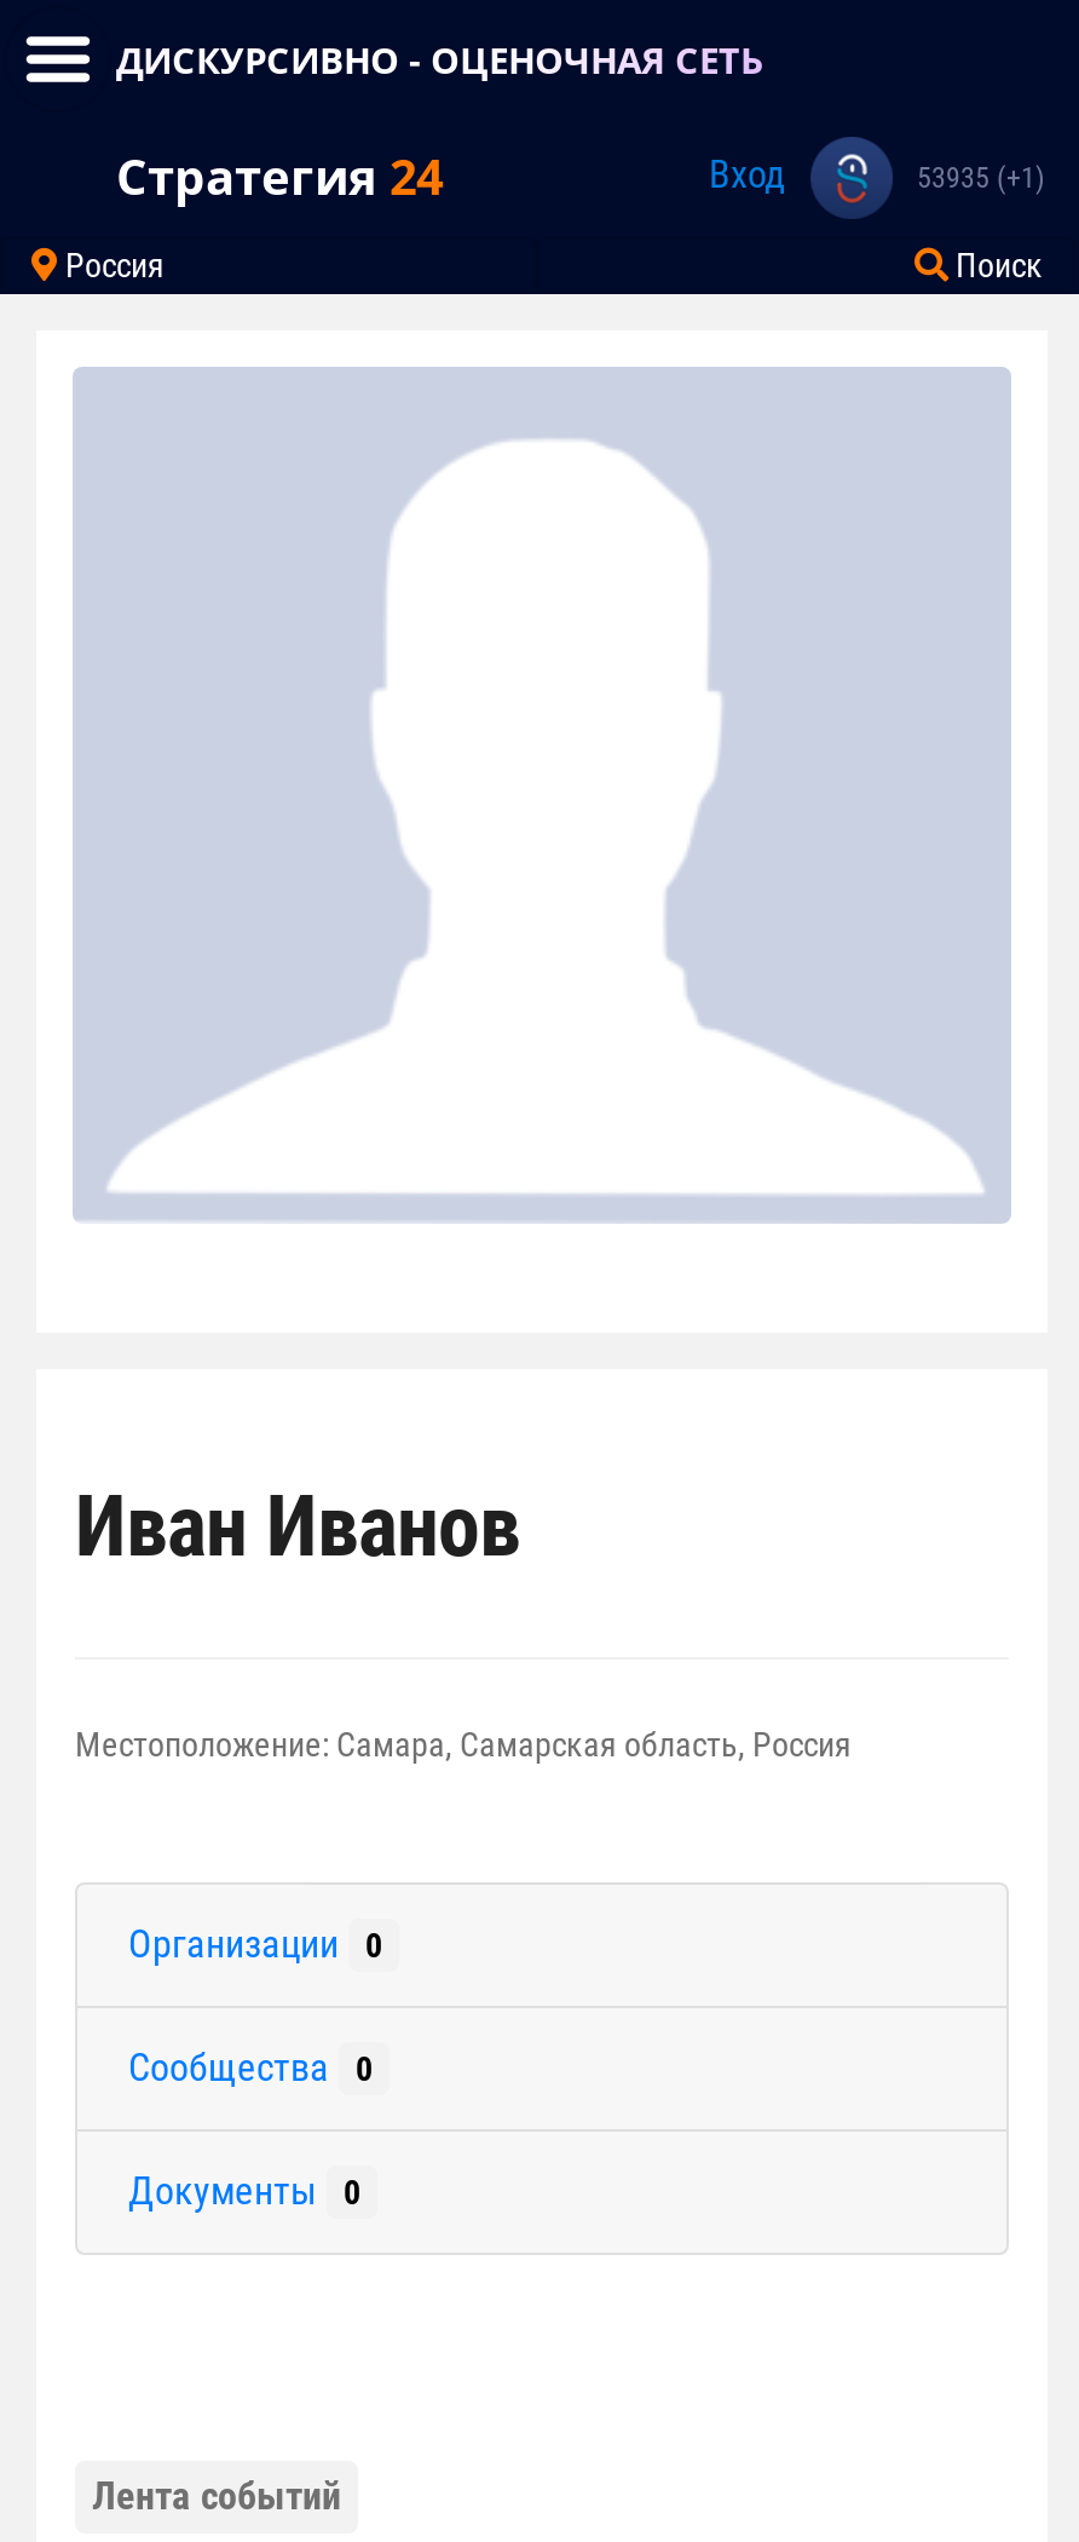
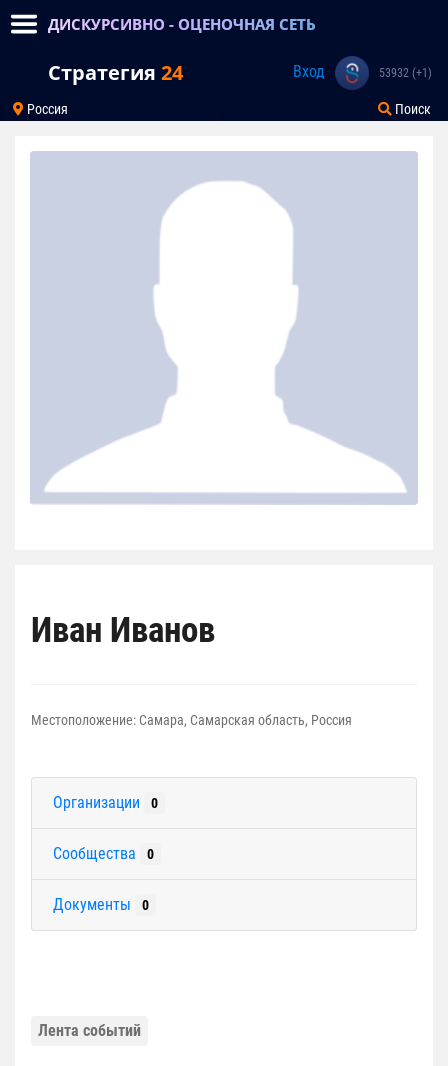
[917,161,1045,195] 53935 (+1) -> [379,66,432,80] 53932 (+1)

